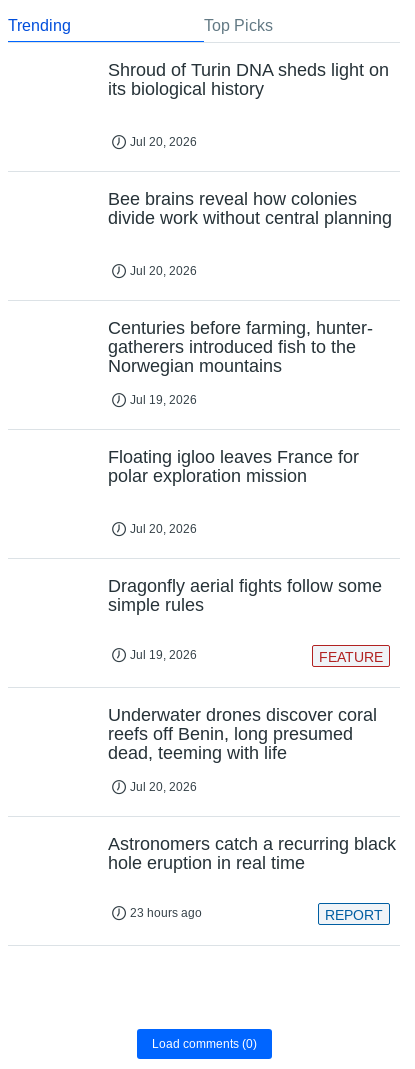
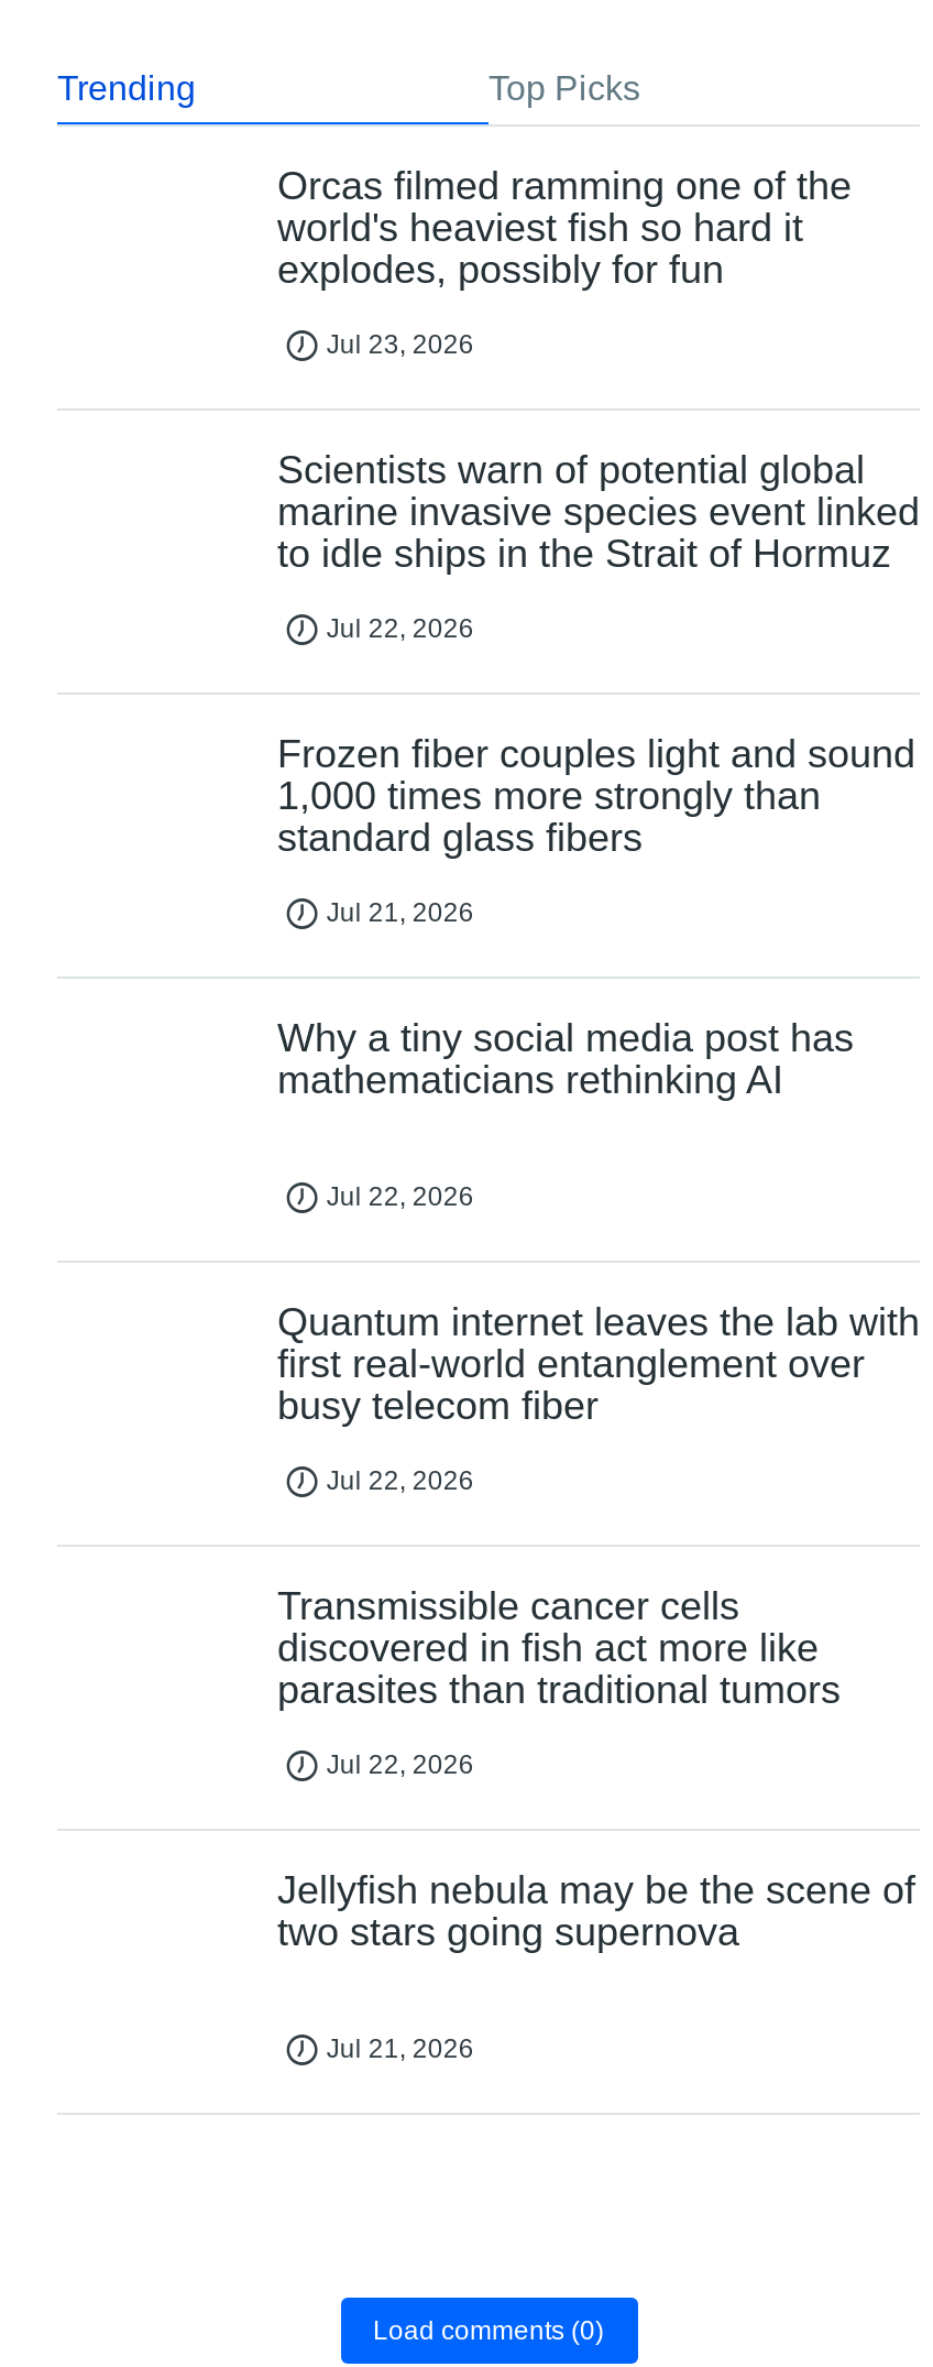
[108,60,389,99] Shroud of Turin DNA sheds light on | its biological history -> [277,164,852,291] Orcas filmed ramming one of the | world's heaviest fish so hard it | explodes, possibly for fun
[130,135,197,149] Jul 20, 2026 -> [327,329,474,360] Jul 23, 2026
[108,189,392,228] Bee brains reveal how colonies | divide work without central planning -> [277,448,920,575] Scientists warn of potential global | marine invasive species event linked | to idle ships in the Strait of Hormuz
[130,264,197,278] Jul 20, 2026 -> [327,613,474,644] Jul 22, 2026
[108,318,373,376] Centuries before farming, hunter- | gatherers introduced fish to the | Norwegian mountains -> [277,732,915,859] Frozen fiber couples light and sound | 1,000 times more strongly than | standard glass fibers
[130,393,197,407] Jul 19, 2026 -> [327,897,474,928] Jul 21, 2026
[108,447,359,486] Floating igloo leaves France for | polar exploration mission -> [277,1016,854,1102] Why a tiny social media post has | mathematicians rethinking AI
[130,522,197,536] Jul 20, 2026 -> [327,1181,474,1212] Jul 22, 2026
[108,576,382,615] Dragonfly aerial fights follow some | simple rules -> [277,1300,920,1427] Quantum internet leaves the lab with | first real-world entanglement over | busy telecom fiber
[130,648,383,665] Jul 19, 2026 | FEATURE -> [327,1465,474,1496] Jul 22, 2026
[108,705,377,763] Underwater drones discover coral | reefs off Benin, long presumed | dead, teeming with life -> [277,1584,841,1712] Transmissible cancer cells | discovered in fish act more like | parasites than traditional tumors
[130,780,197,794] Jul 20, 2026 -> [327,1749,474,1780] Jul 22, 2026
[108,834,396,873] Astronomers catch a recurring black | hole eruption in real time -> [277,1868,915,1954] Jellyfish nebula may be the scene of | two stars going supernova
[130,906,383,923] 23 hours ago | REPORT -> [327,2033,474,2064] Jul 21, 2026

